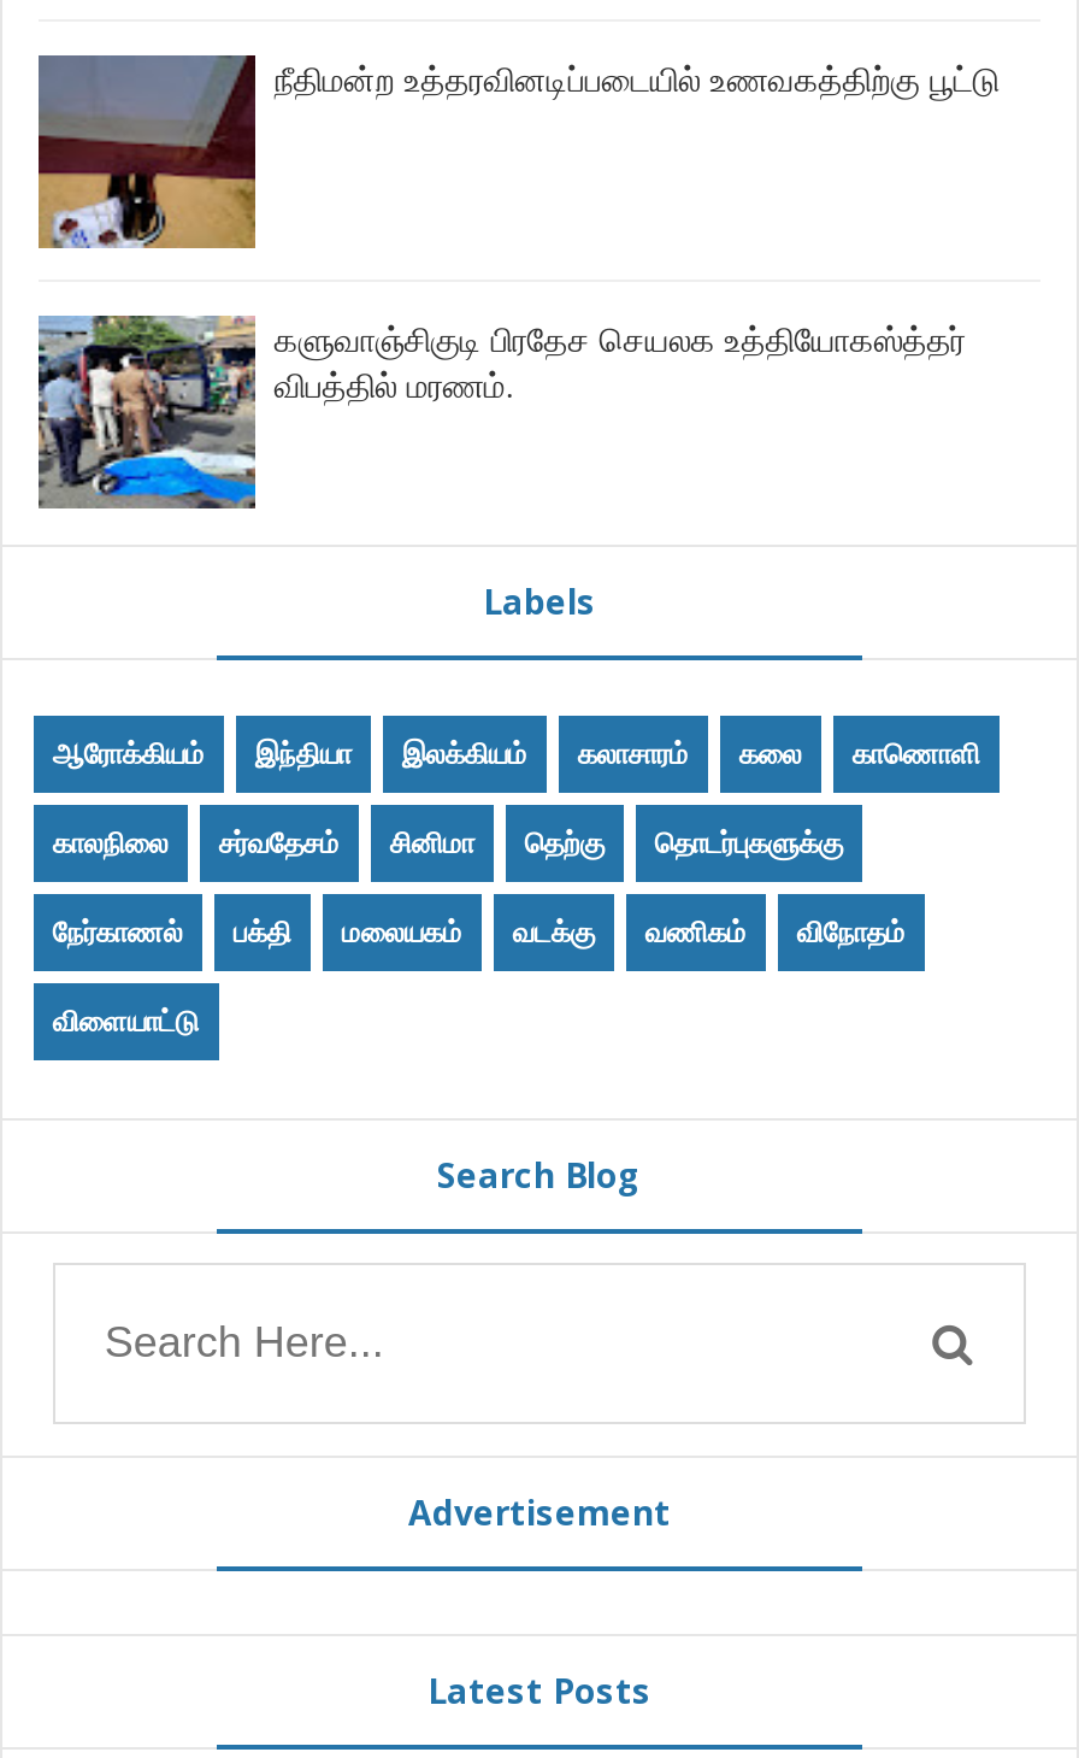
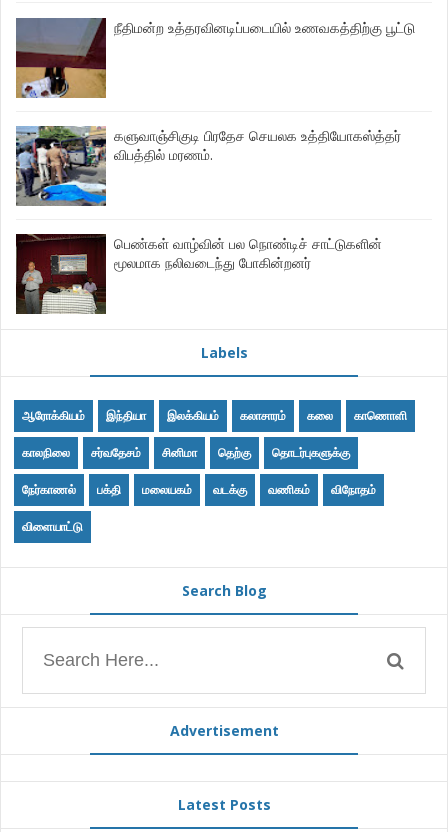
none -> [15,233,382,314] [image] | பெண்கள் வாழ்வின் பல நொண்டிச் சாட்டுகளின் | மூலமாக நலிவடைந்து போகின்றனர்

